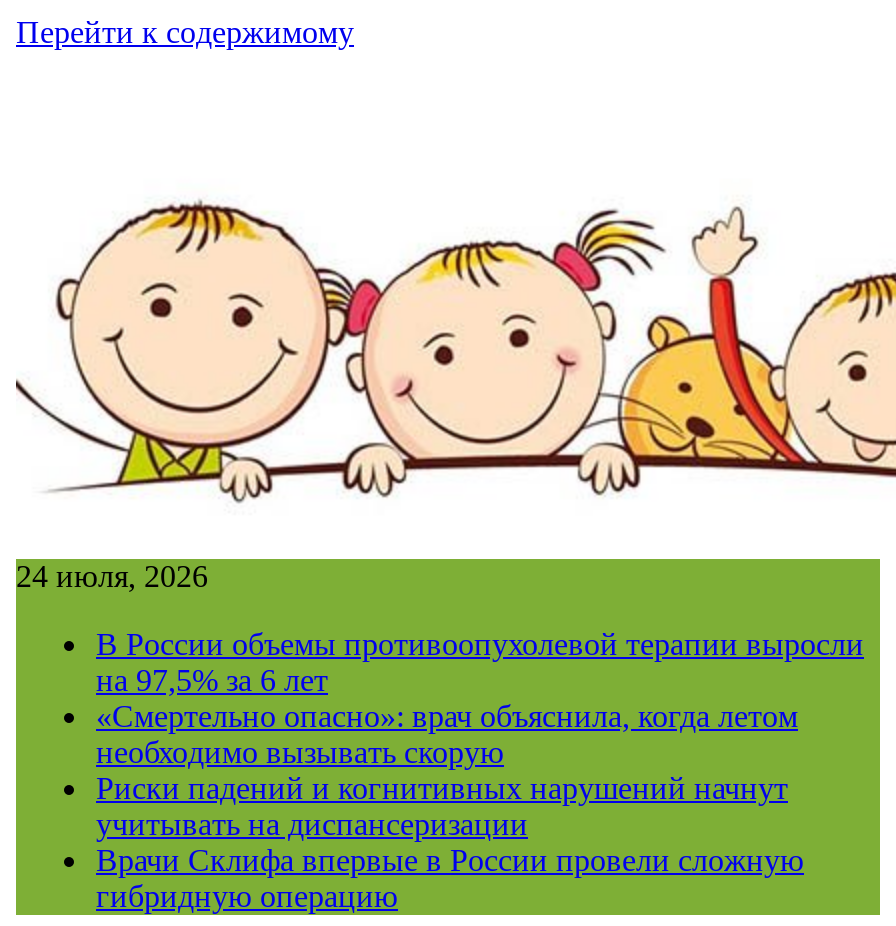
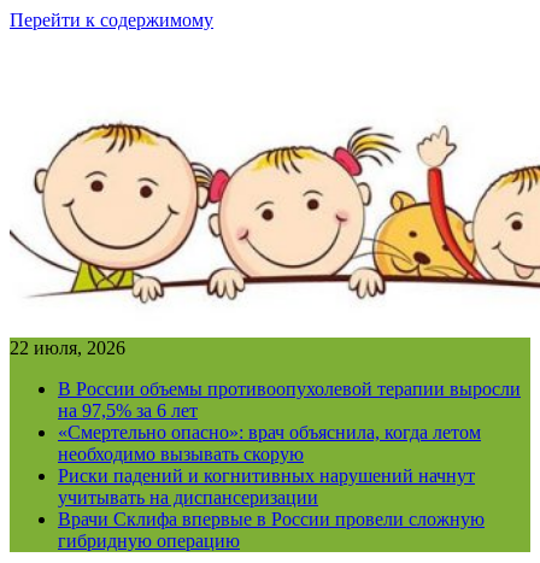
[16,559,208,593] 24 июля, 2026 -> [10,338,125,358] 22 июля, 2026

